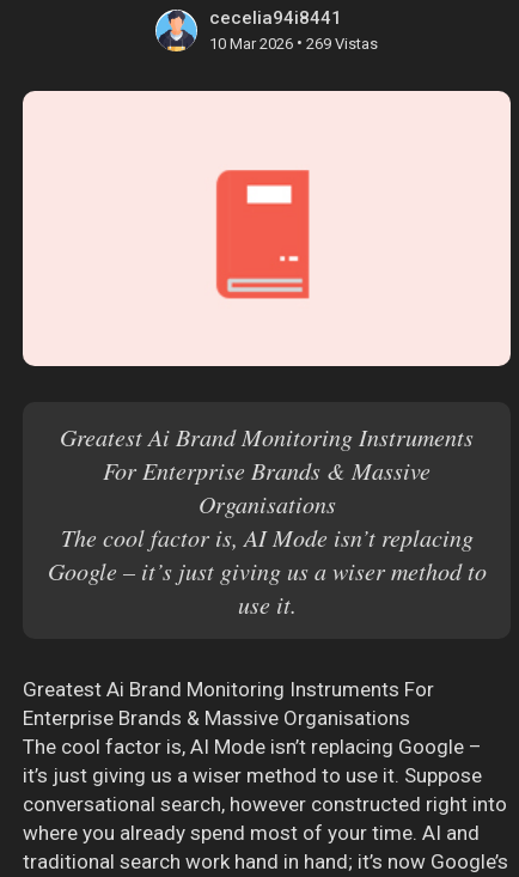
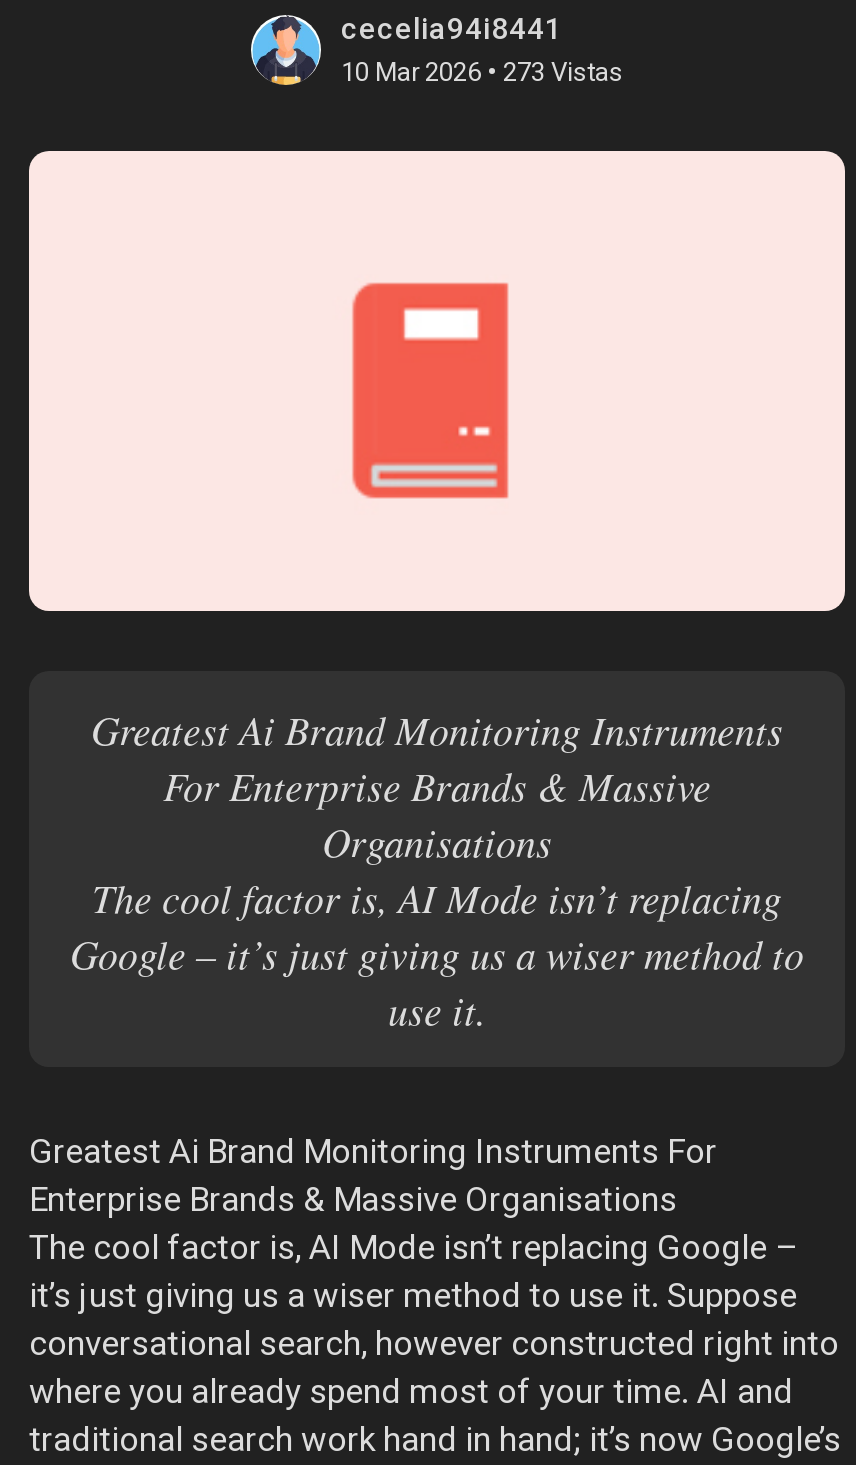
[209,34,378,53] 10 Mar 2026 • 269 Vistas -> [341,55,623,87] 10 Mar 2026 • 273 Vistas

